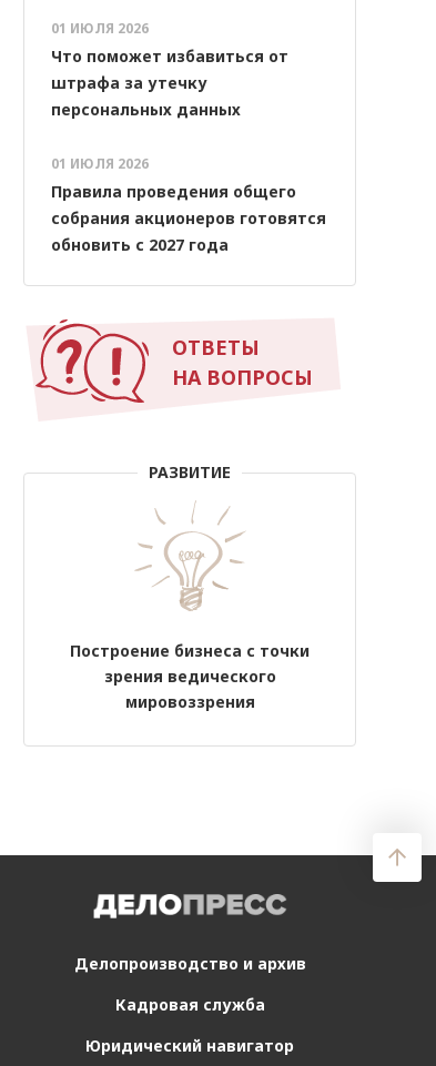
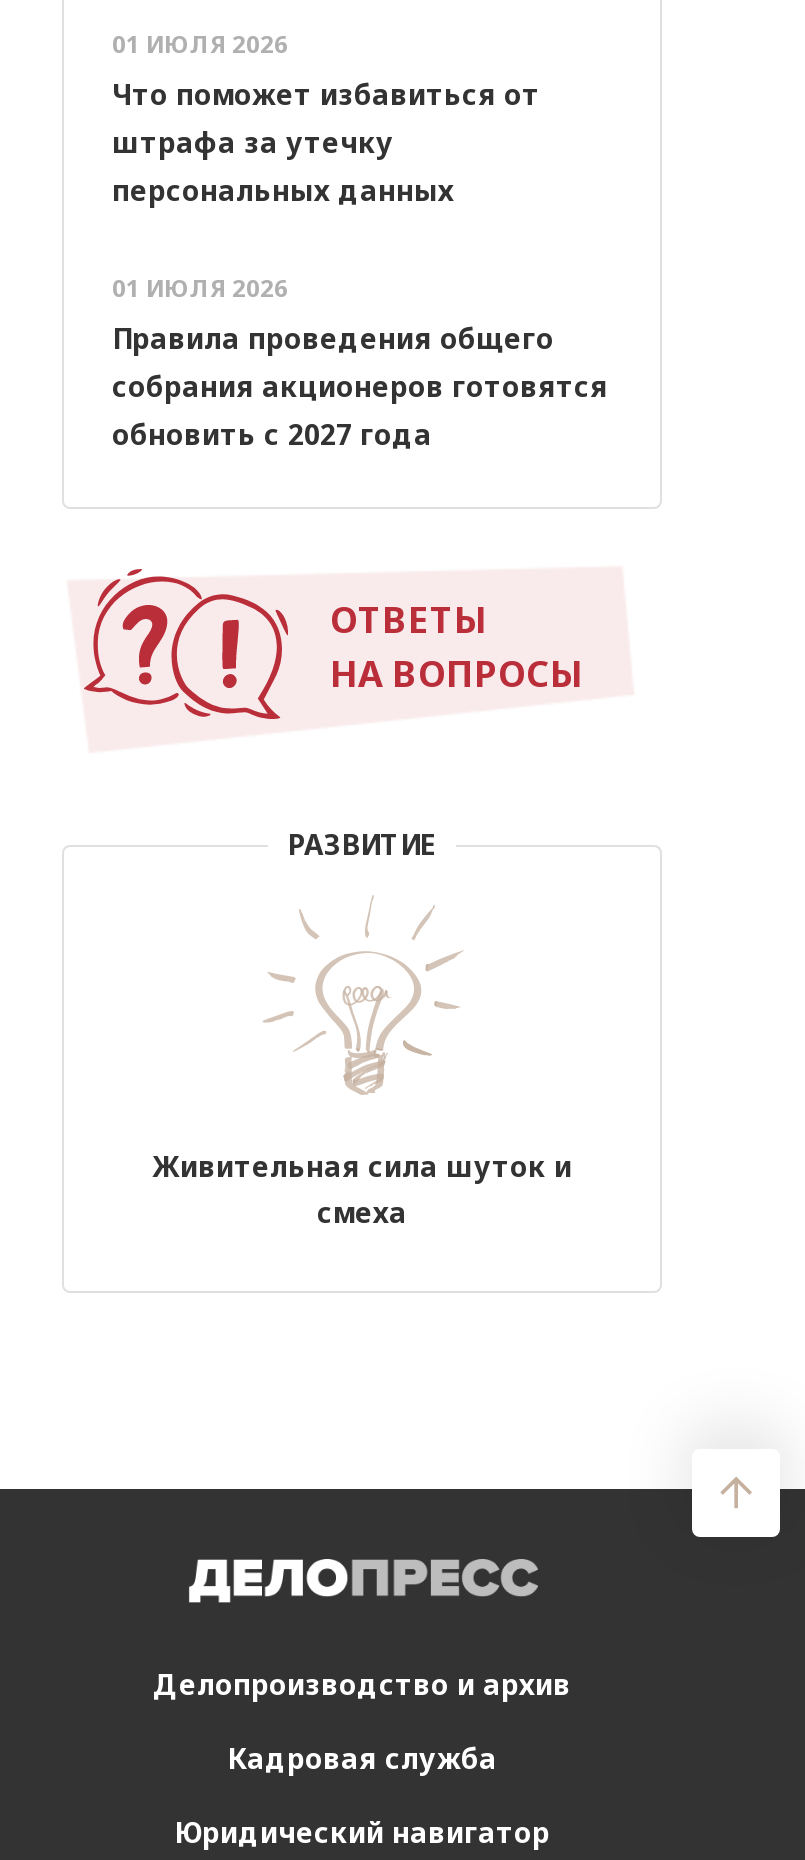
[70,640,310,712] Построение бизнеса с точки | зрения ведического | мировоззрения -> [152,1147,572,1231] Живительная сила шуток и | смеха

